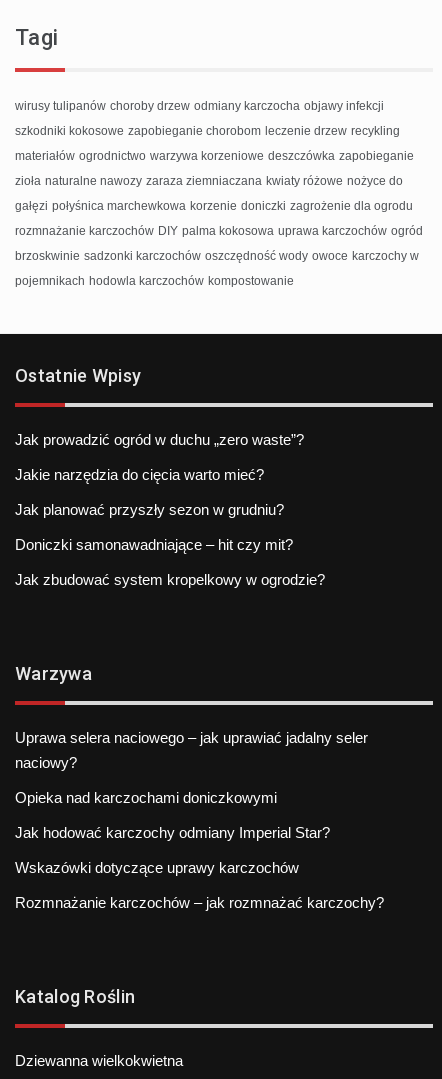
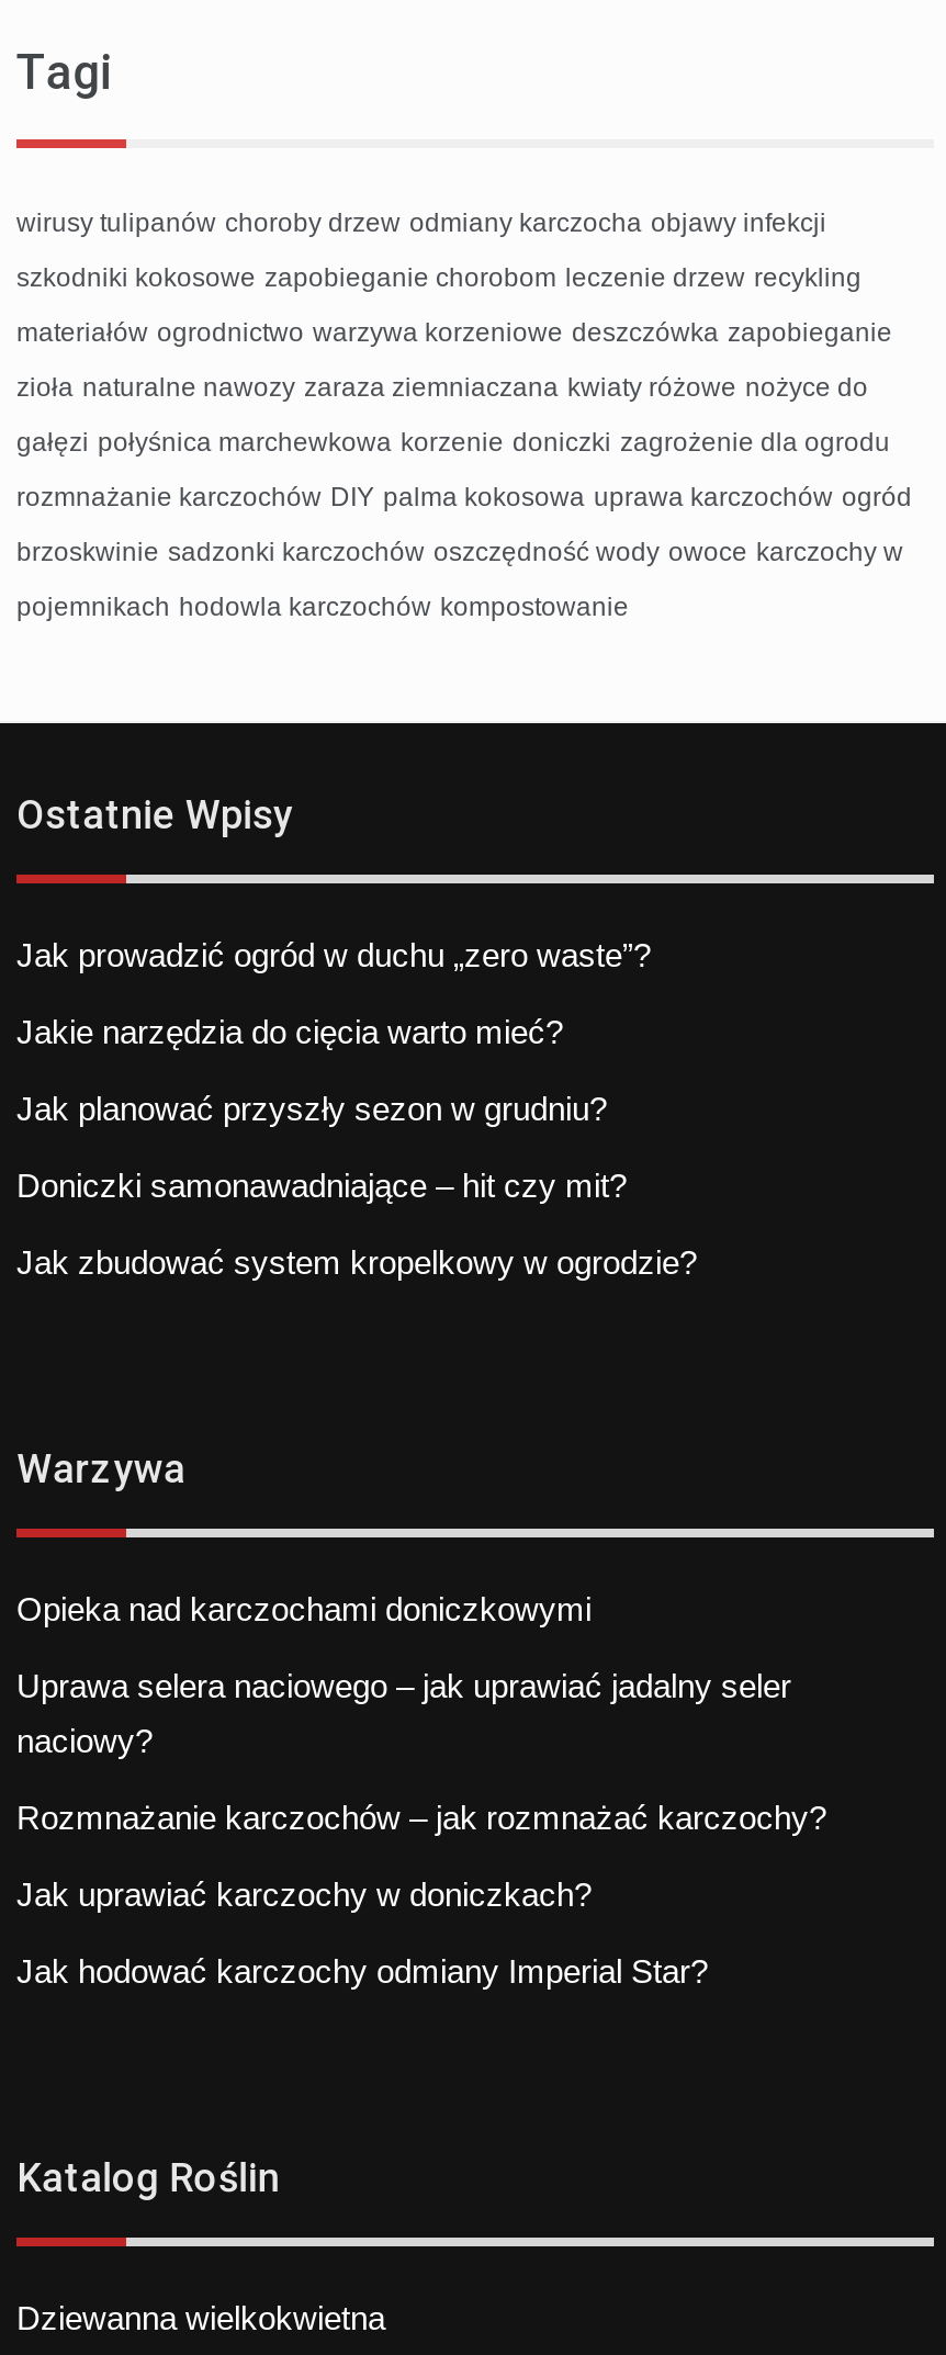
moved [15,729,368,771] -> [16,1668,791,1760]: Uprawa selera naciowego – jak uprawiać jadalny seler | naciowy?
none -> [16,1876,592,1913] Jak uprawiać karczochy w doniczkach?
moved [15,789,277,806] -> [16,1591,592,1628]: Opieka nad karczochami doniczkowymi
moved [15,824,330,841] -> [16,1953,708,1990]: Jak hodować karczochy odmiany Imperial Star?
[15,859,299,876] Wskazówki dotyczące uprawy karczochów -> none
moved [15,894,384,911] -> [16,1799,826,1837]: Rozmnażanie karczochów – jak rozmnażać karczochy?

